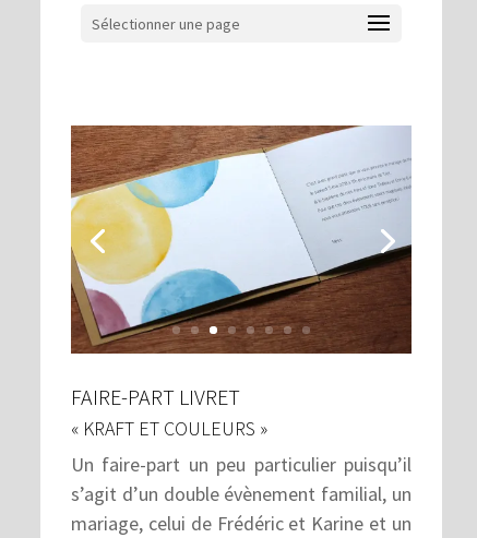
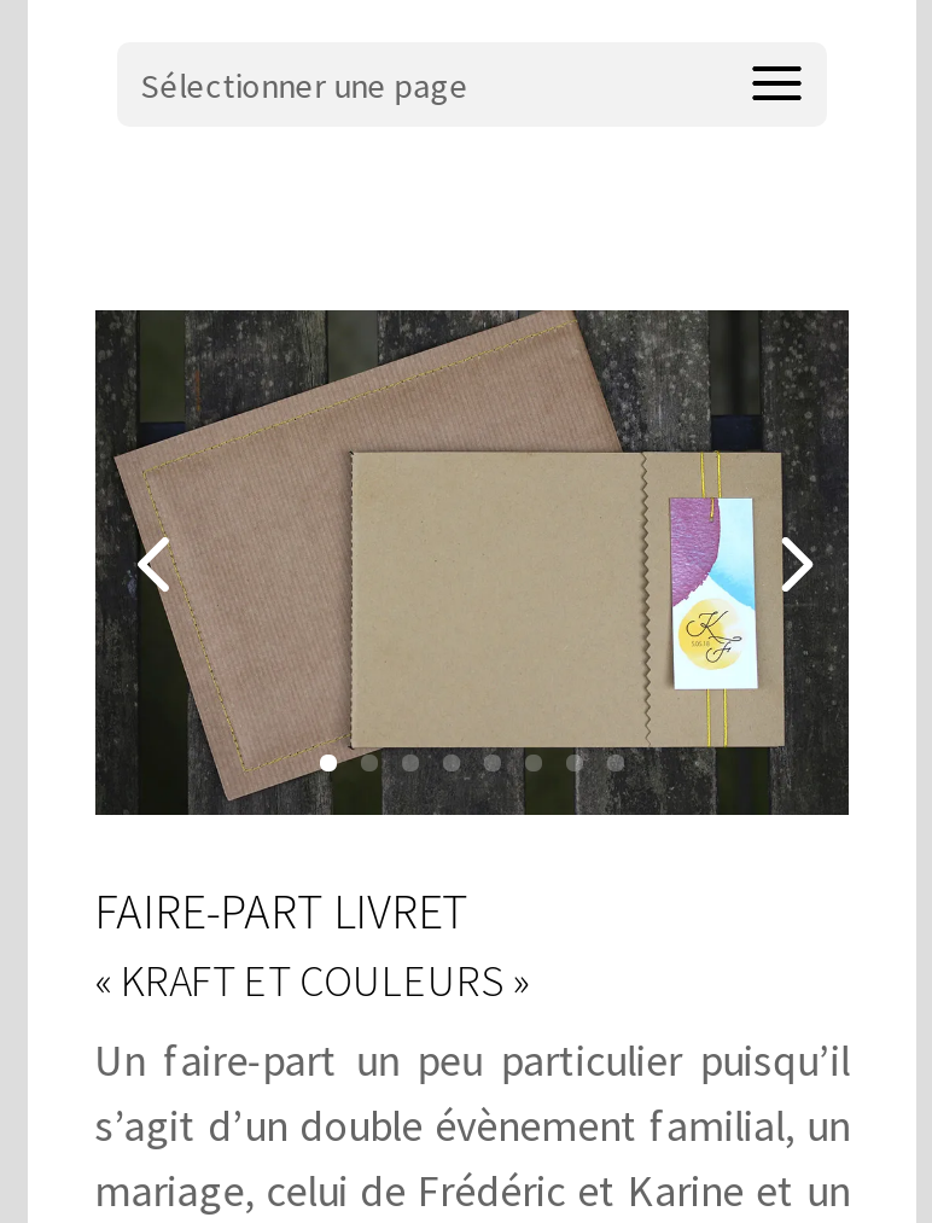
[70,124,412,354] [image] -> [93,308,851,815] [image]

